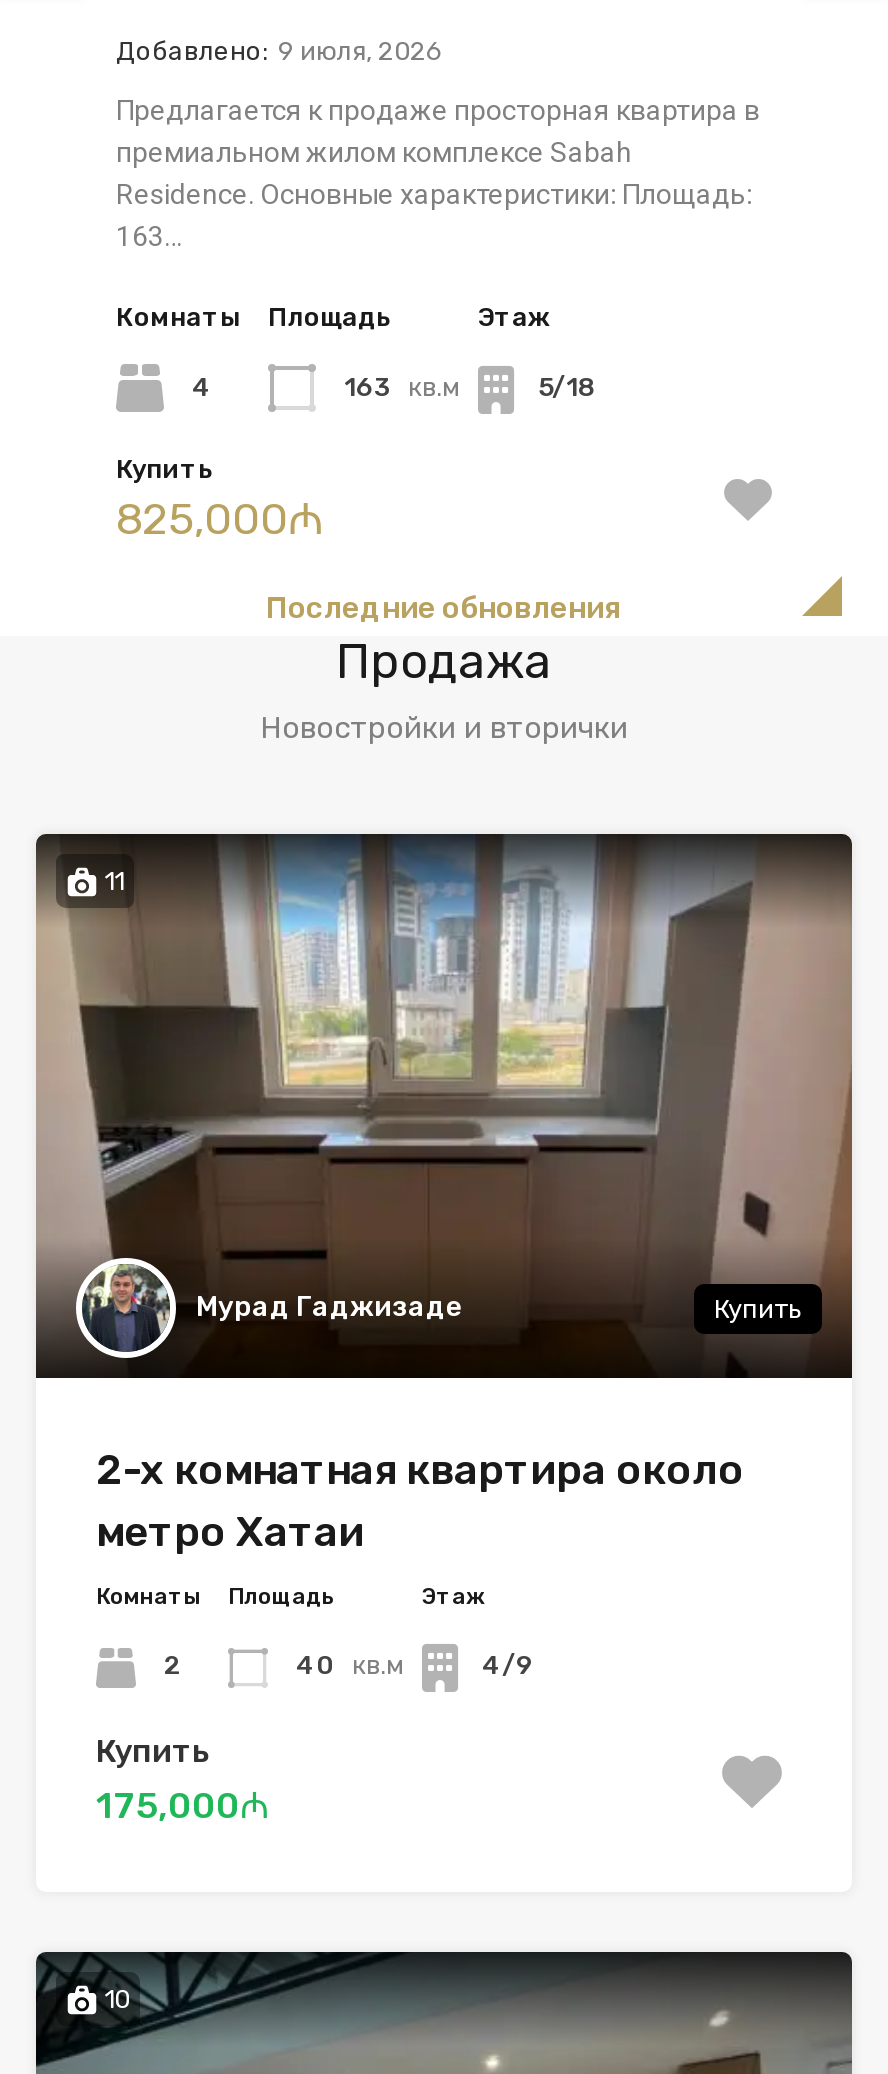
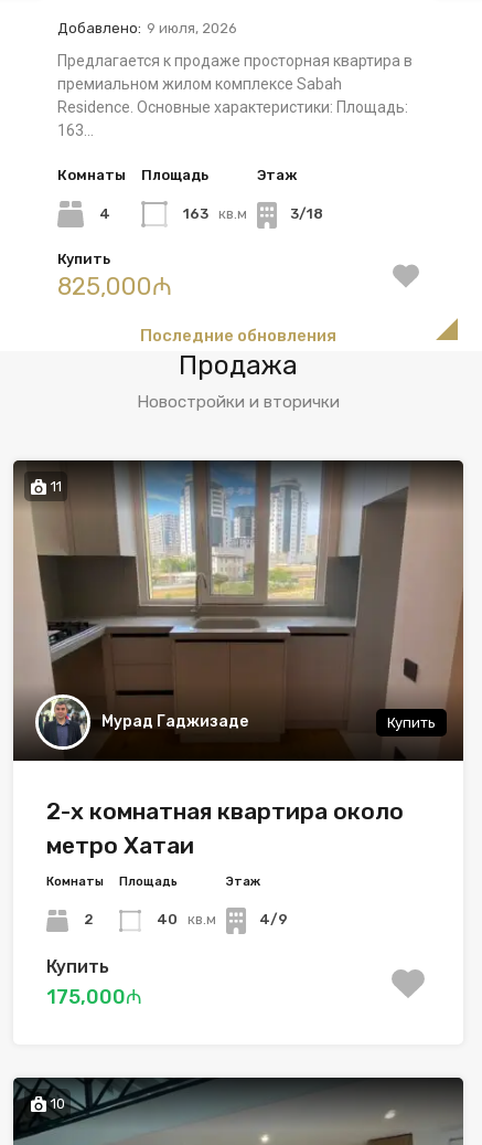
[538,372,596,402] 5/18 -> [290,205,323,222] 3/18

